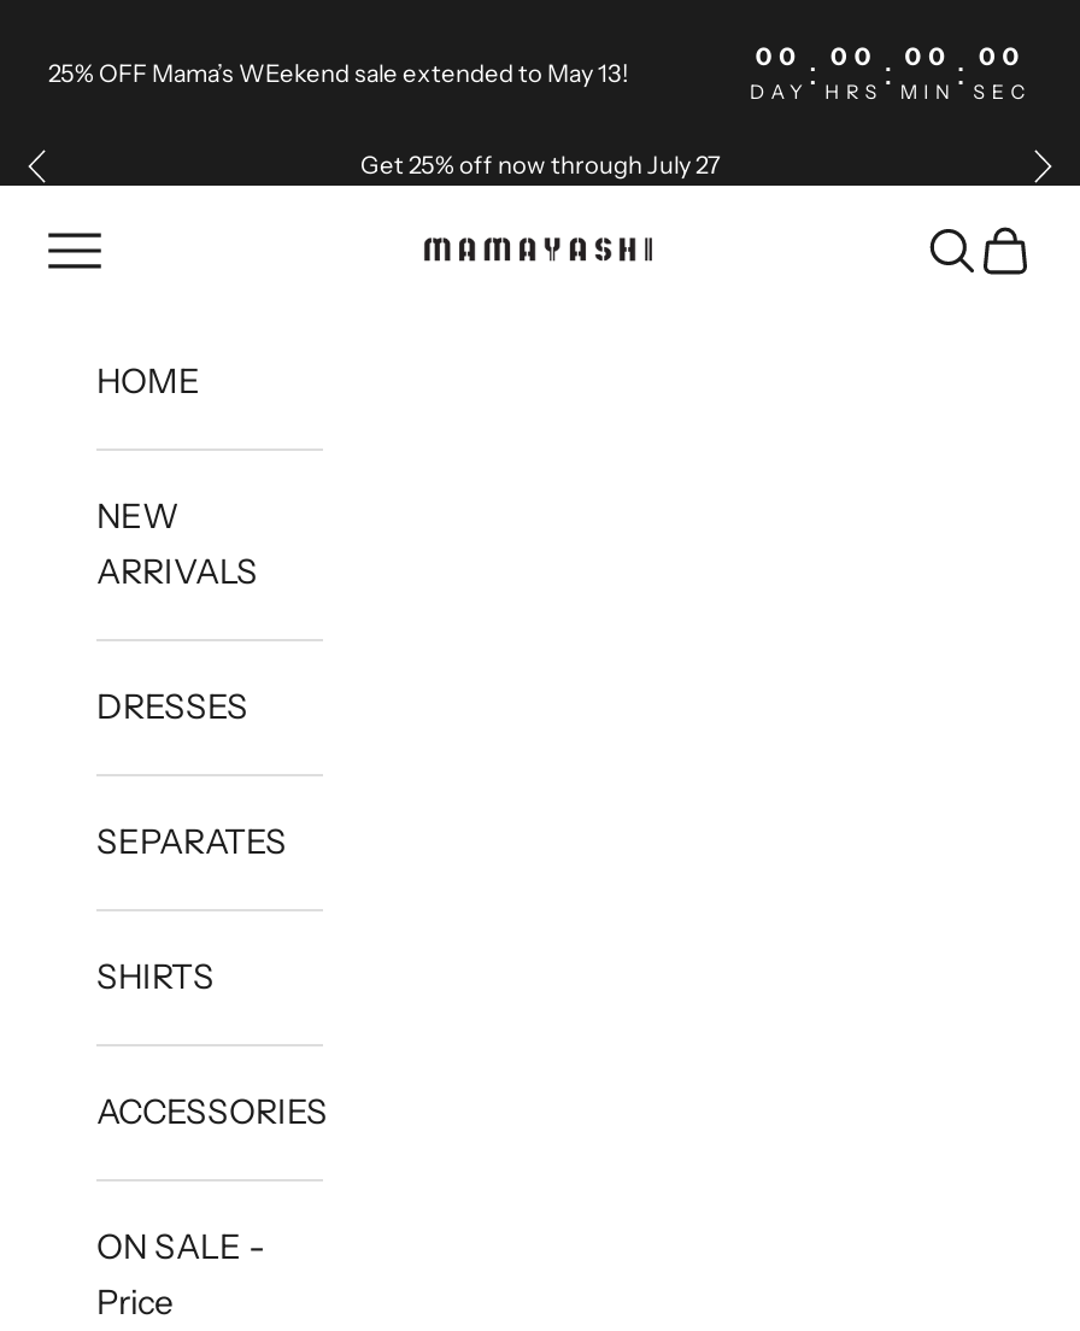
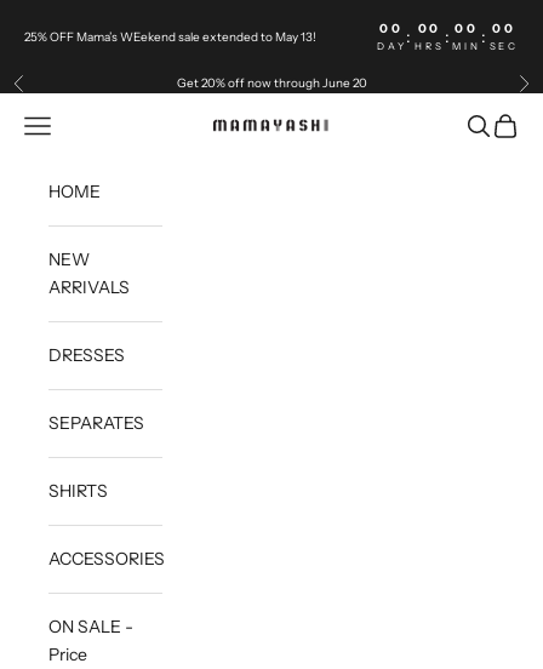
[360,149,720,181] Get 25% off now through July 27 -> [176,75,367,91] Get 20% off now through June 20

